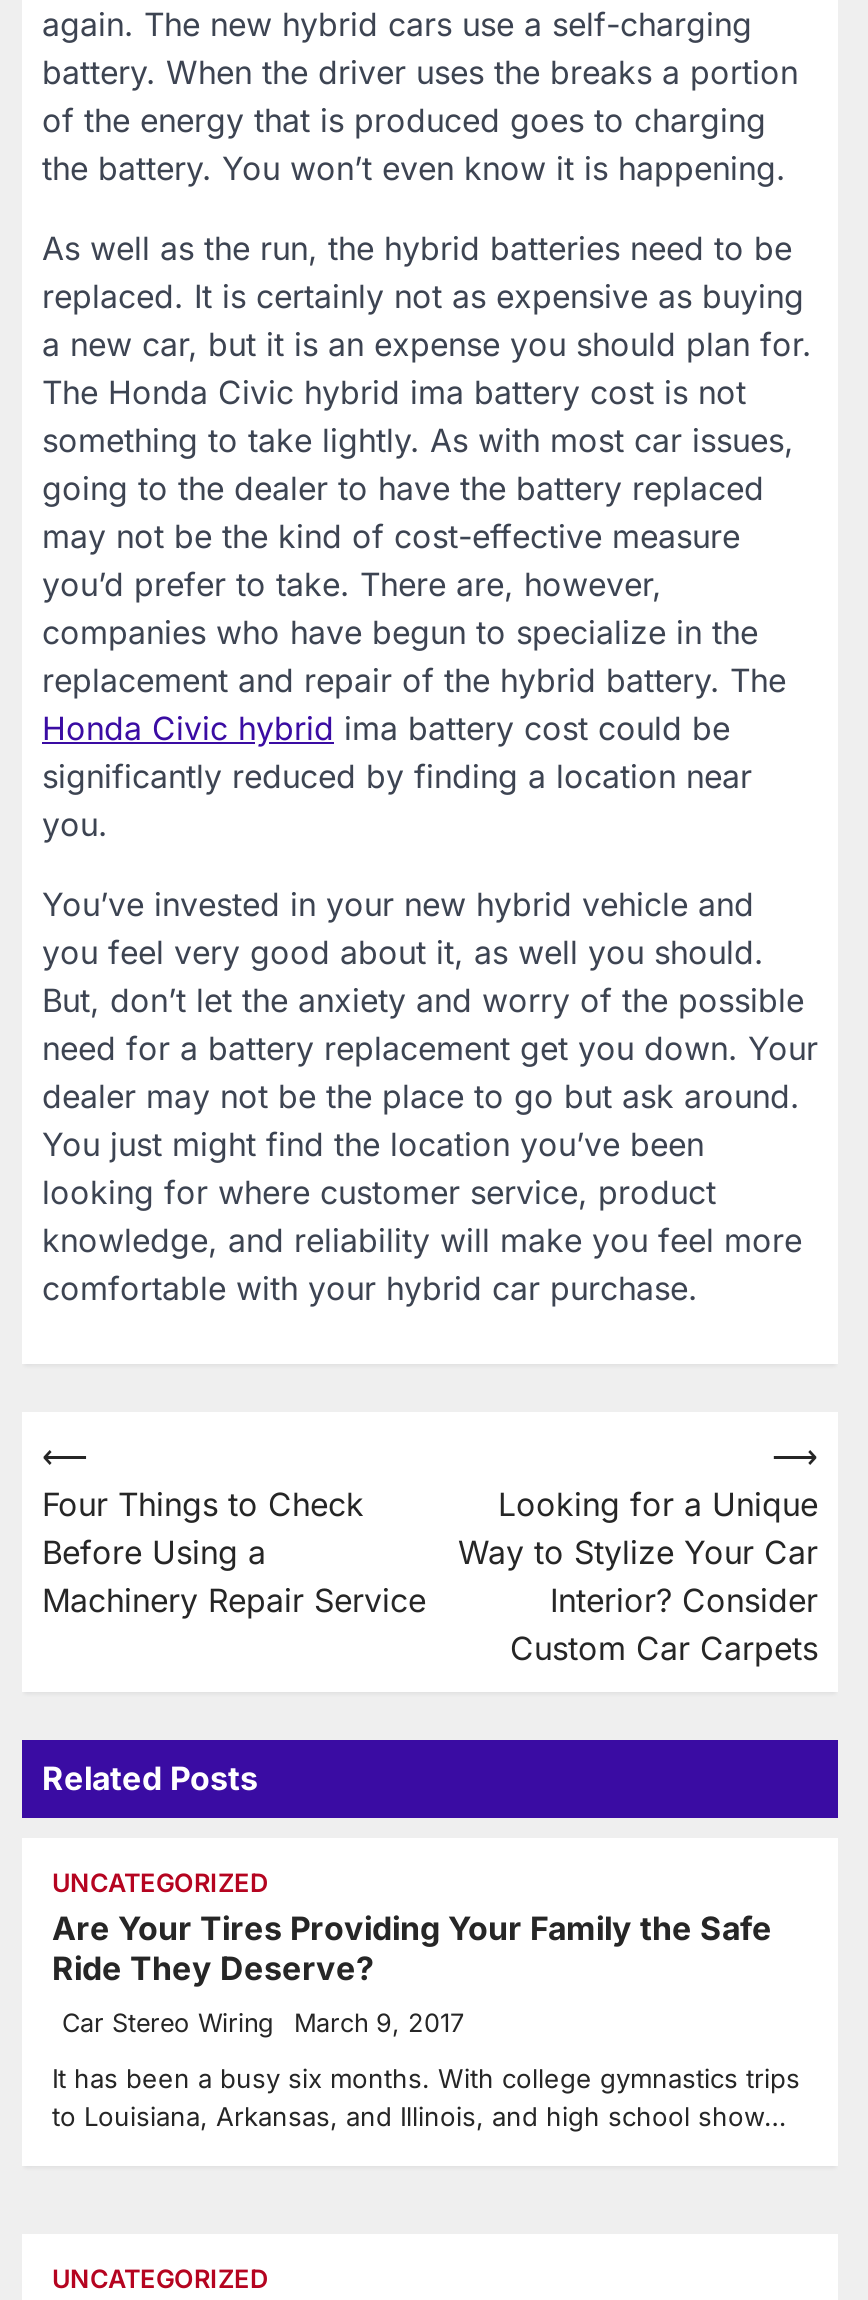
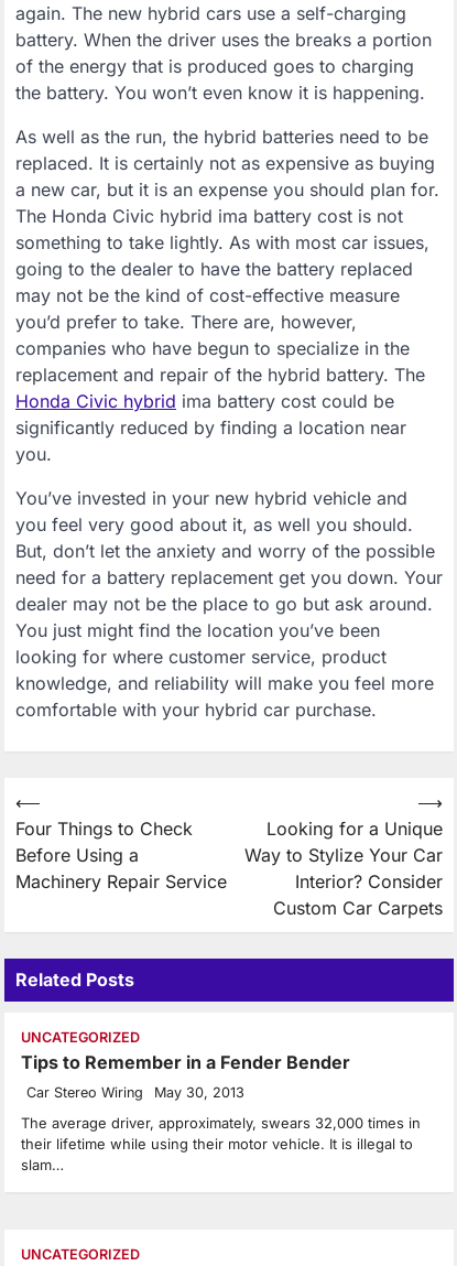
[52,1908,772,1988] Are Your Tires Providing Your Family the Safe | Ride They Deserve? -> [21,1051,350,1073] Tips to Remember in a Fender Bender
[62,2008,464,2038] Car Stereo Wiring March 9, 2017 -> [26,1084,244,1101] Car Stereo Wiring May 30, 2013
moved [62,2008,274,2038] -> [26,1084,143,1101]: Car Stereo Wiring
[52,2062,800,2132] It has been a busy six months. With college gymnastics trips | to Louisiana, Arkansas, and Illinois, and high school show… -> [21,1114,421,1173] The average driver, approximately, swears 32,000 times in | their lifetime while using their motor vehicle. It is illegal to | slam…

